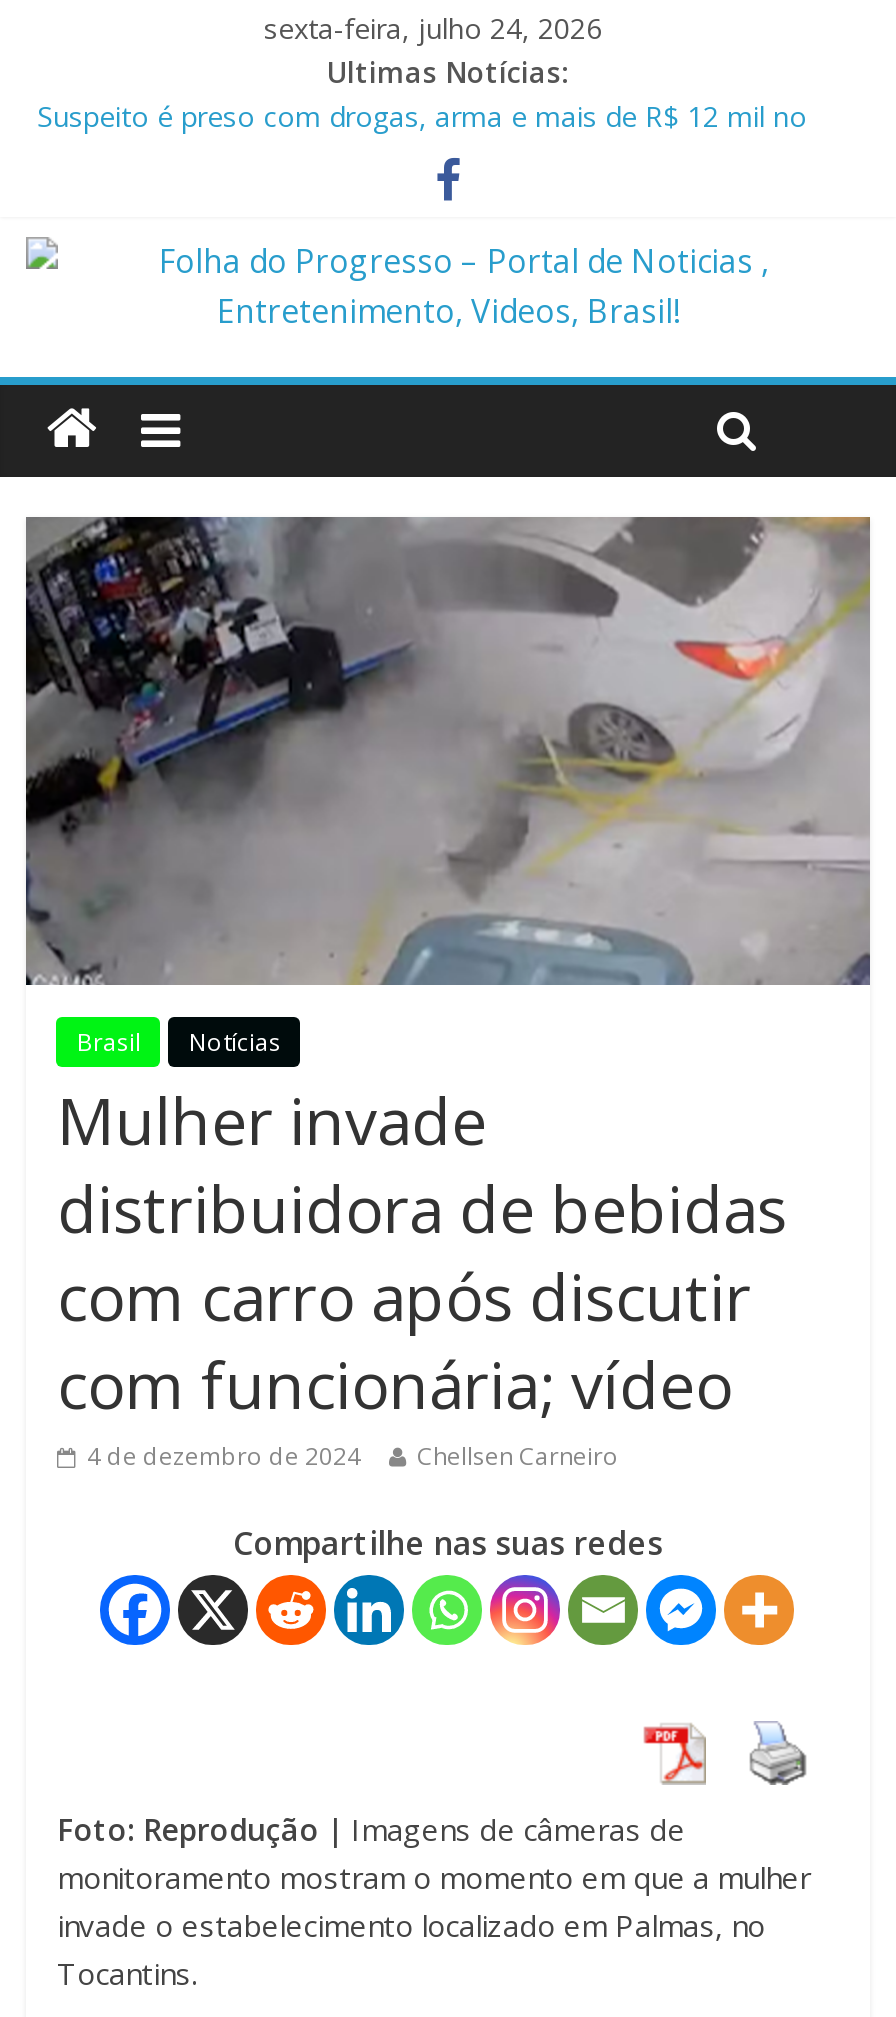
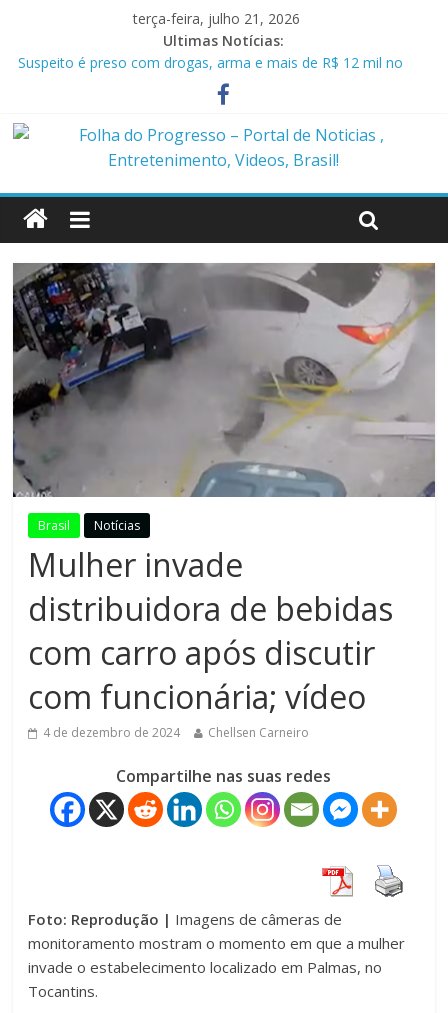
[264,9,602,47] sexta-feira, julho 24, 2026 -> [133,9,300,28] terça-feira, julho 21, 2026

